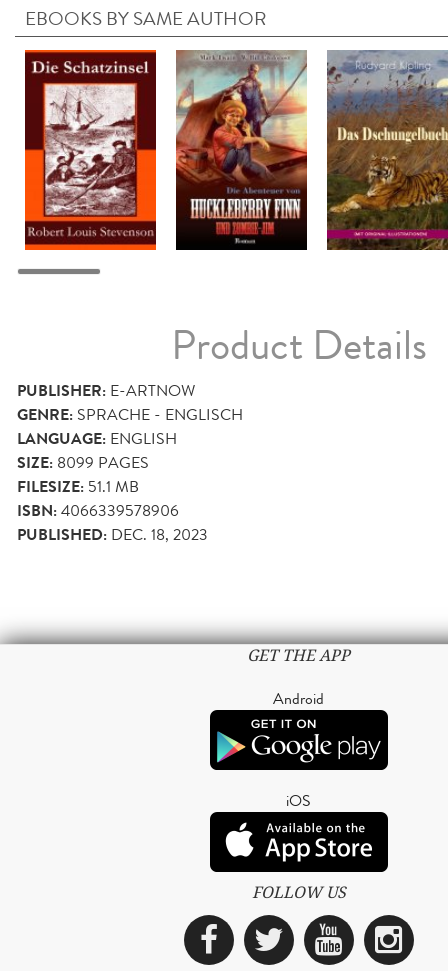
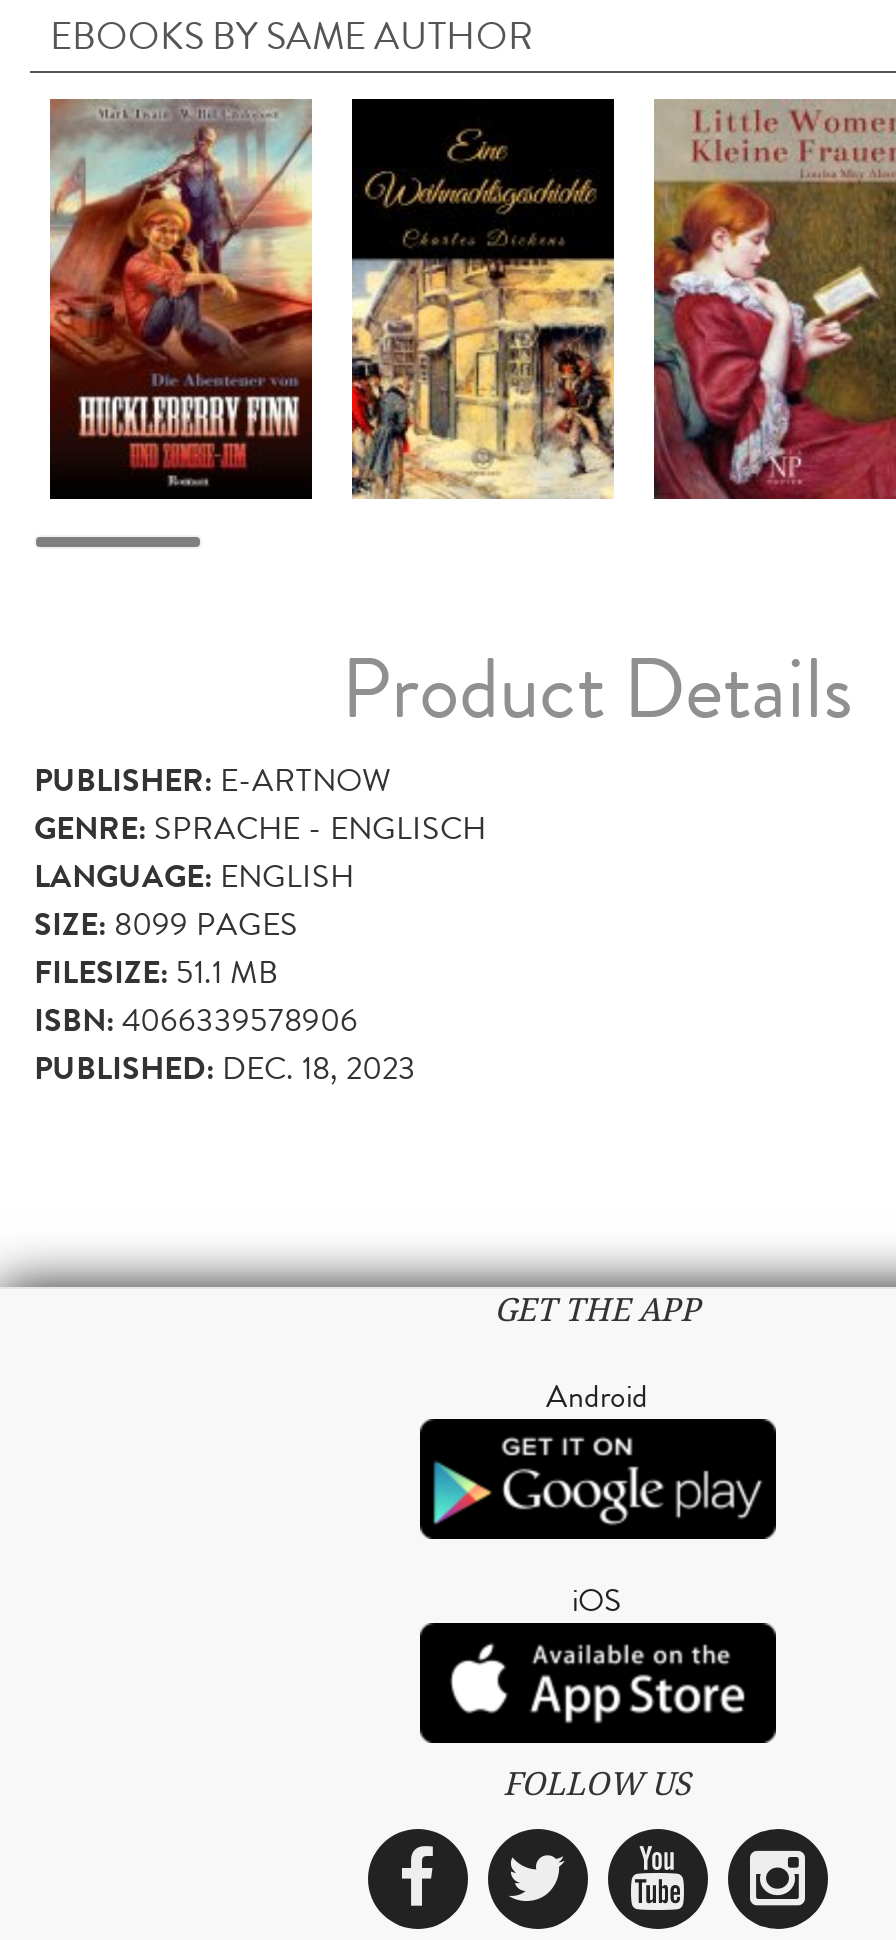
[24,49,157,251] [image] -> [48,97,314,501] [image]
[175,49,308,251] [image] -> [350,97,616,501] [image]
[327,50,445,250] [image] -> [654,99,890,499] [image]

